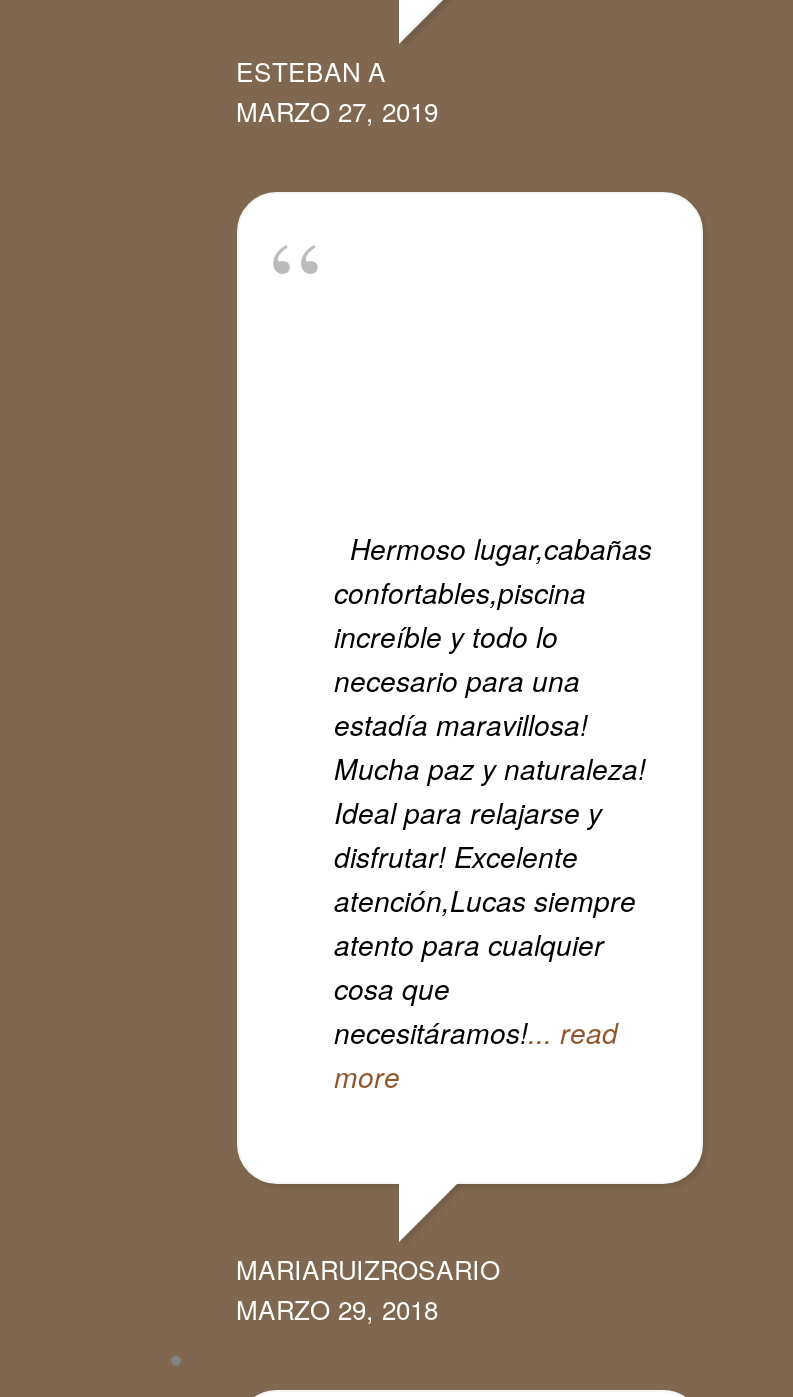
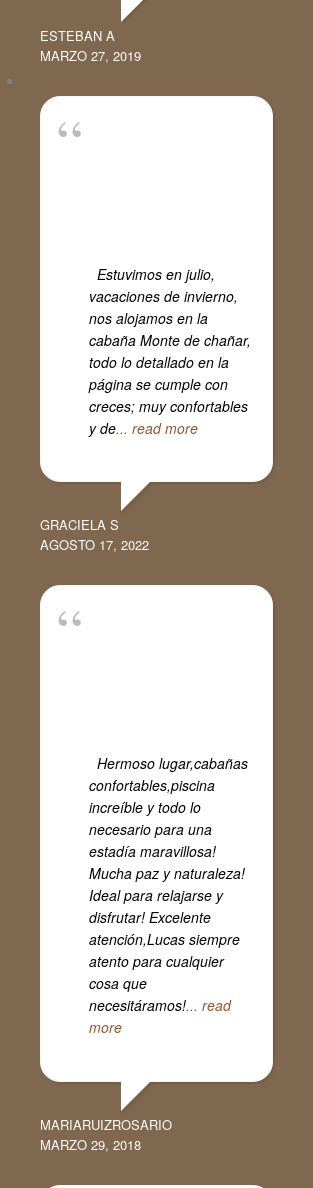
none -> [39,515,148,554] GRACIELA S | AGOSTO 17, 2022
none -> [88,264,250,438] Estuvimos en julio, | vacaciones de invierno, | nos alojamos en la | cabaña Monte de chañar, | todo lo detallado en la | página se cumple con | creces; muy confortables | y de... read more

